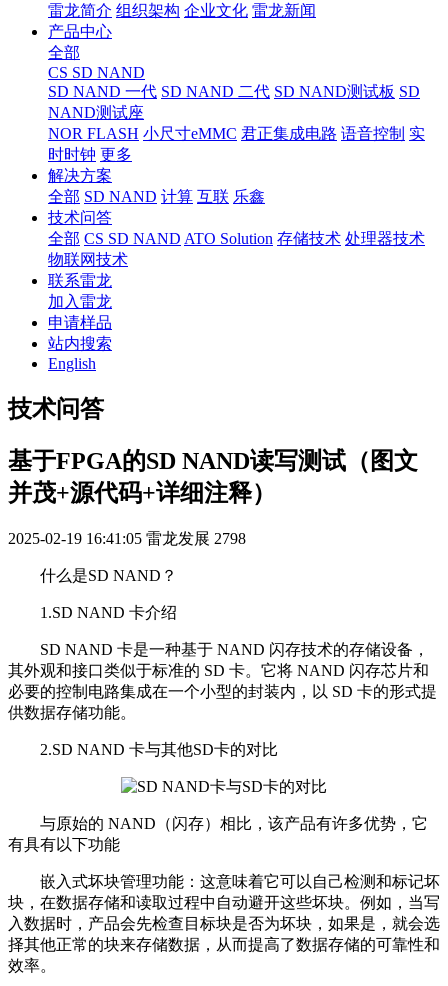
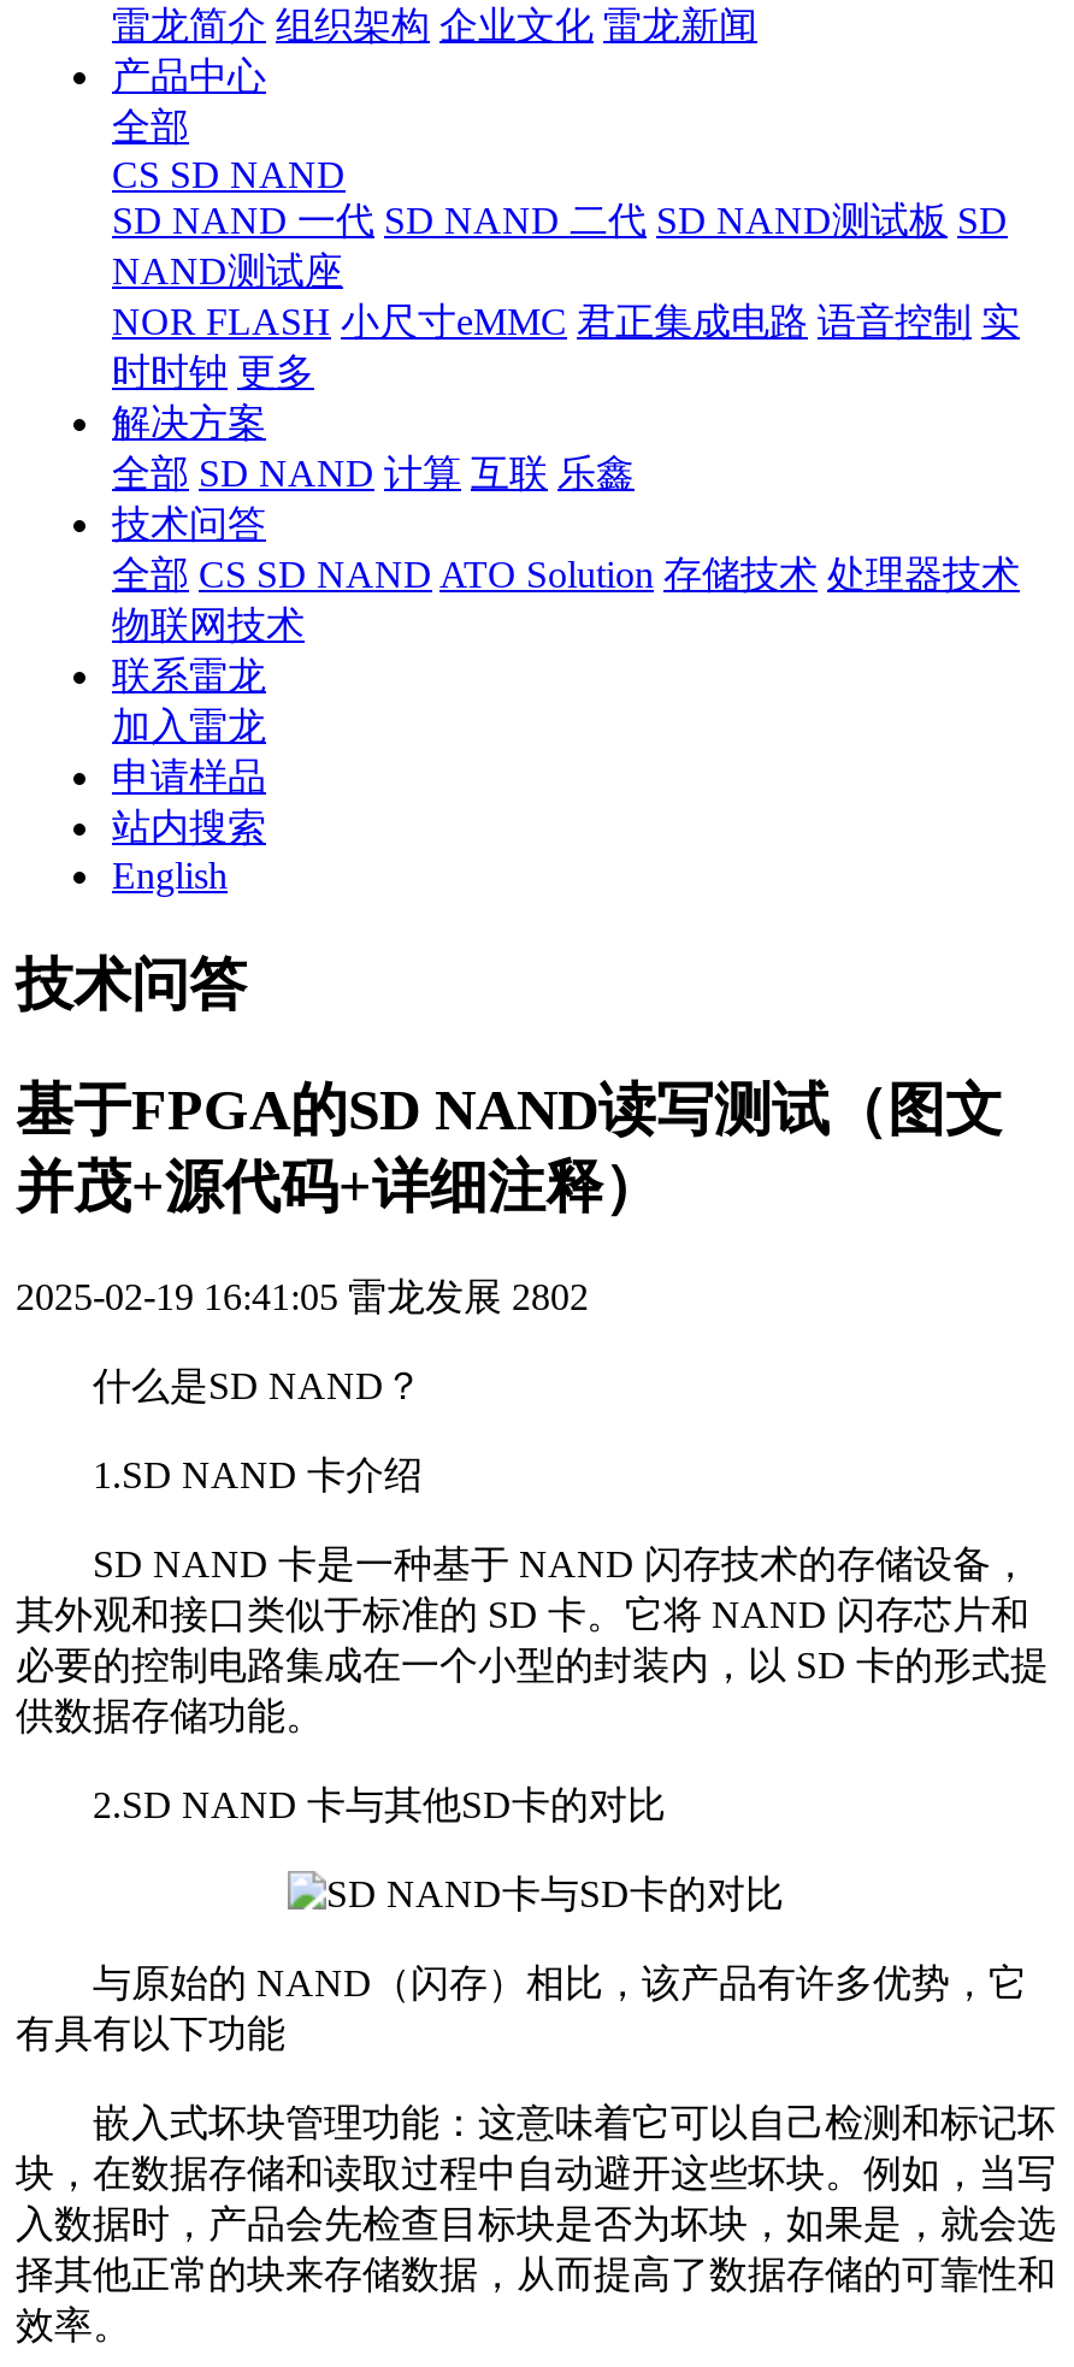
[8,530,246,547] 2025-02-19 16:41:05 雷龙发展 2798 -> [16,1275,589,1316] 2025-02-19 16:41:05 雷龙发展 2802

